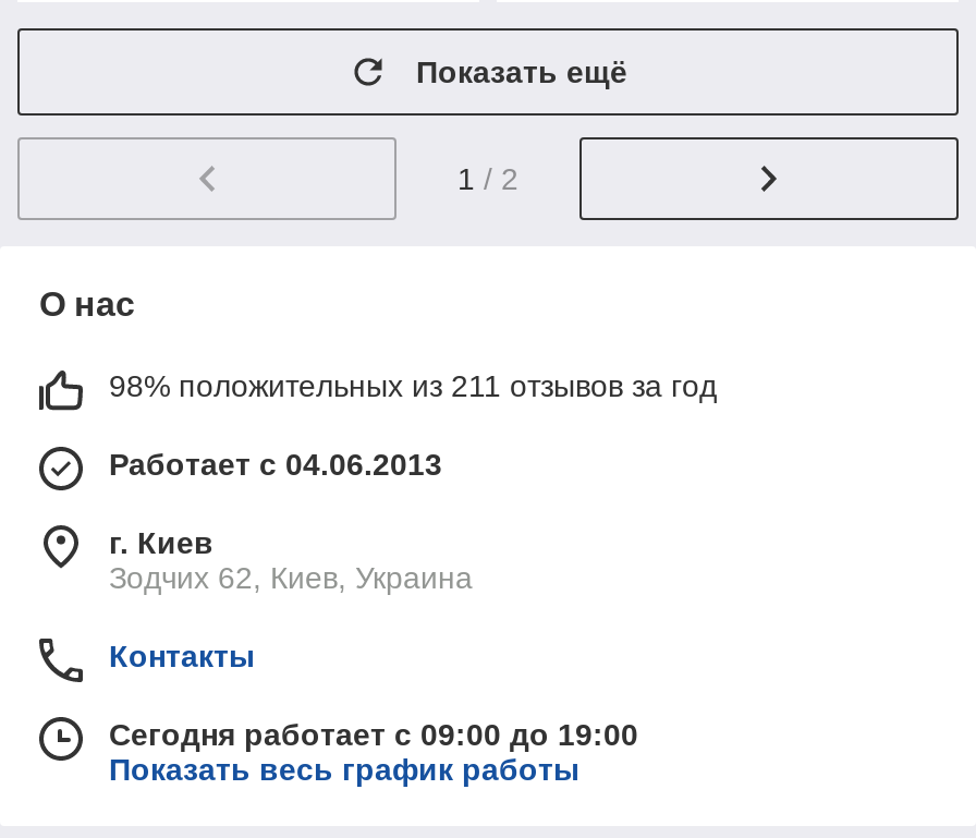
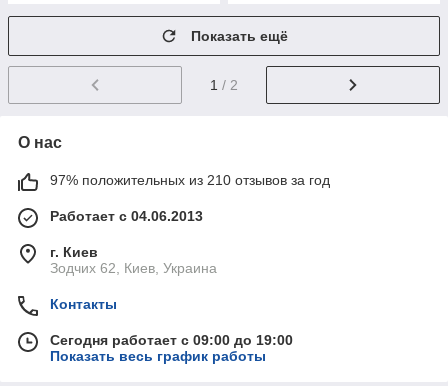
[109,368,717,403] 98% положительных из 211 отзывов за год -> [50,172,330,188] 97% положительных из 210 отзывов за год

